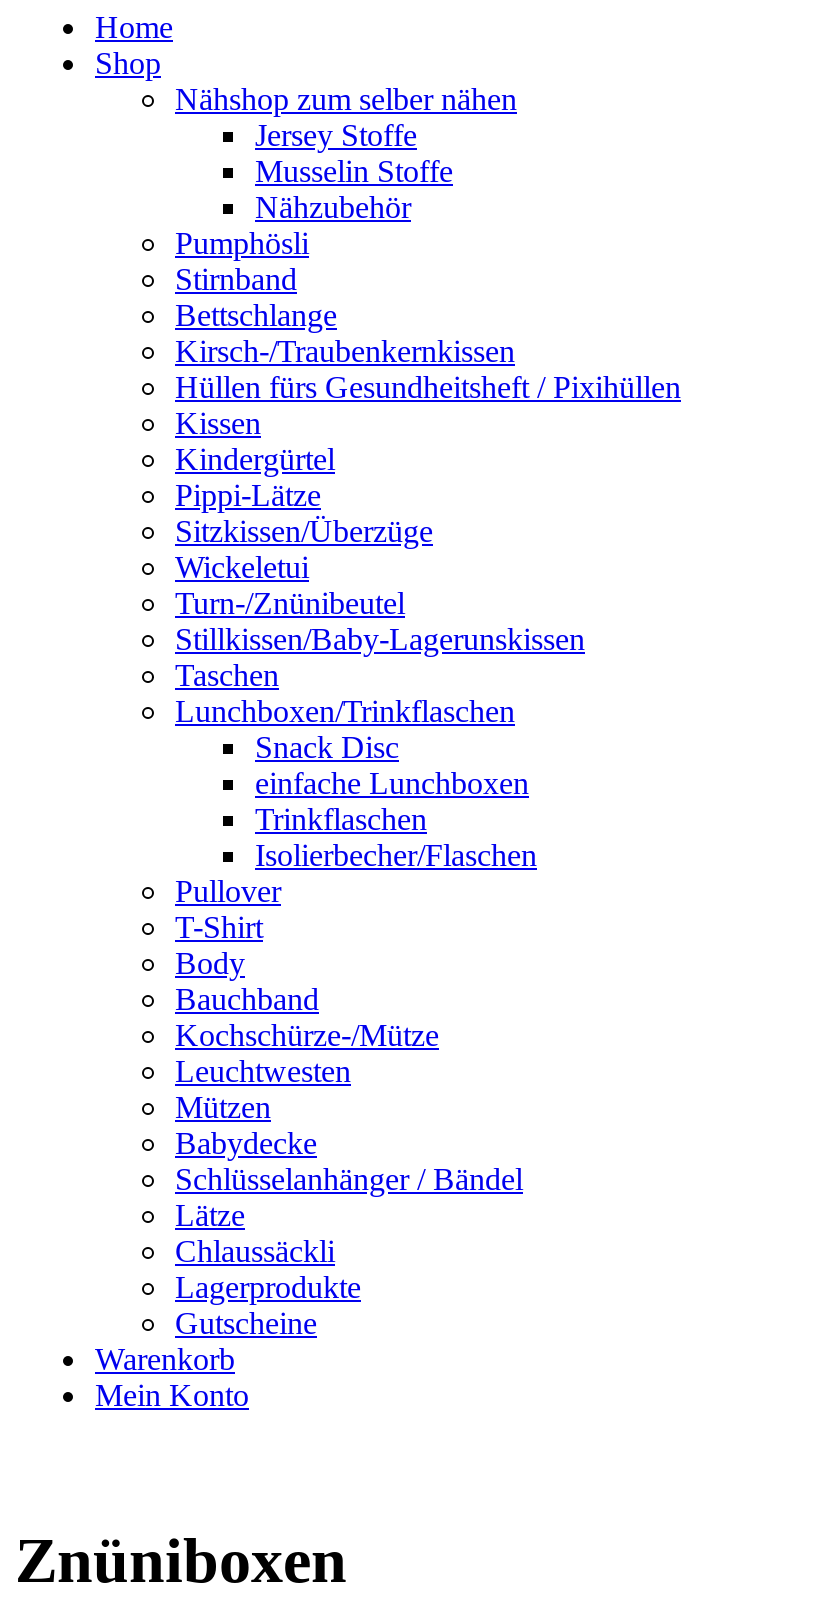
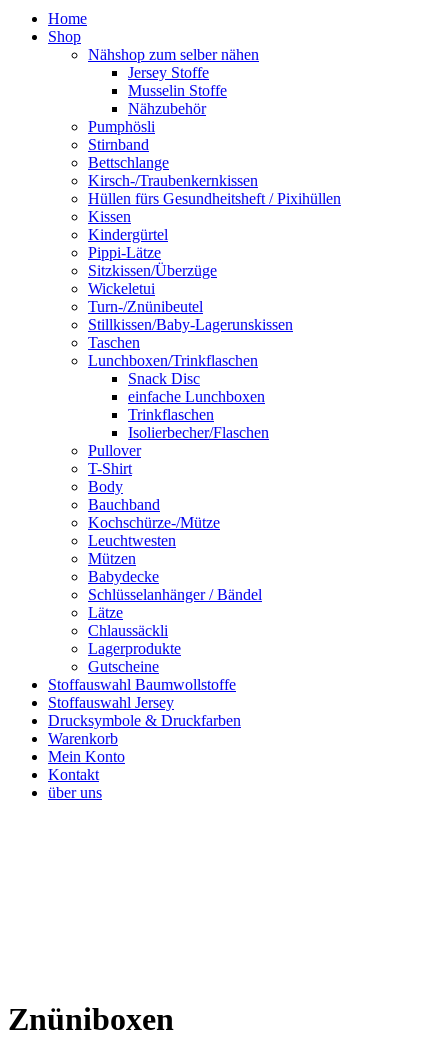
none -> [48,676,241,729] Stoffauswahl Baumwollstoffe | Stoffauswahl Jersey | Drucksymbole & Druckfarben
none -> [48,766,102,801] Kontakt | über uns

